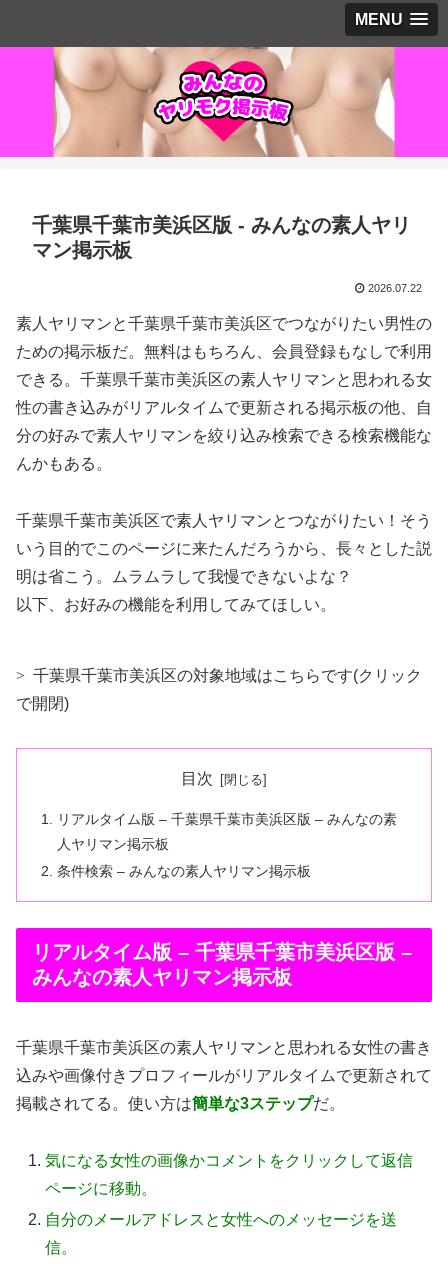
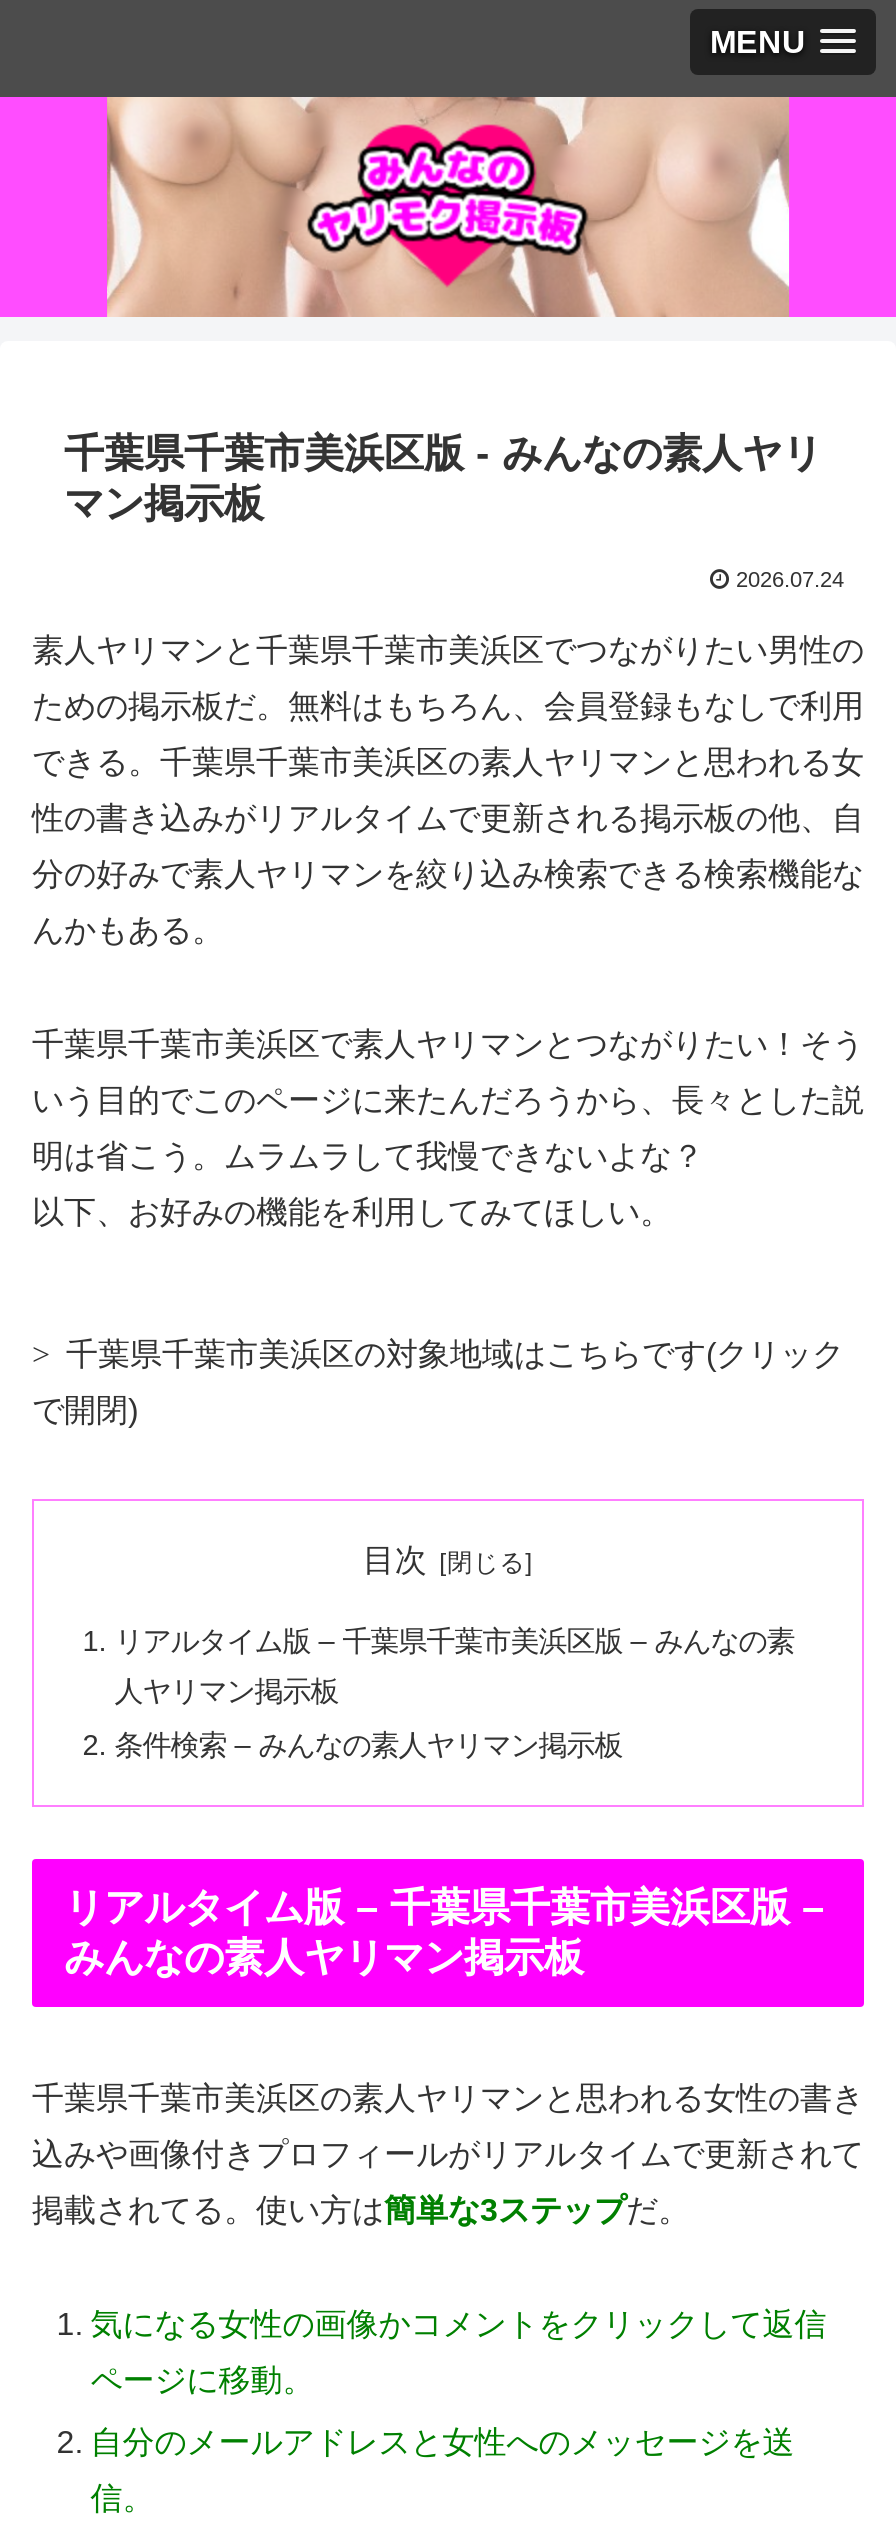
[368,282,422,294] 2026.07.22 -> [736,567,844,591] 2026.07.24

